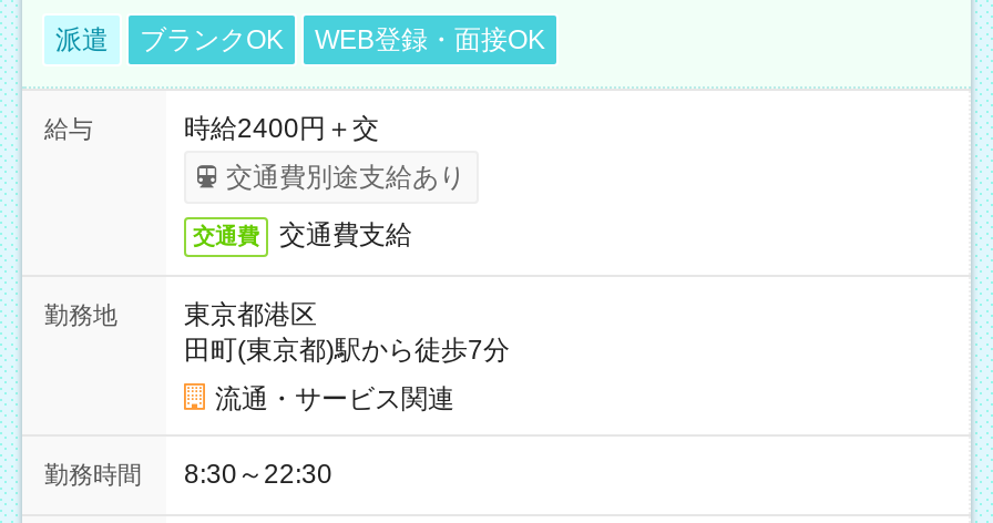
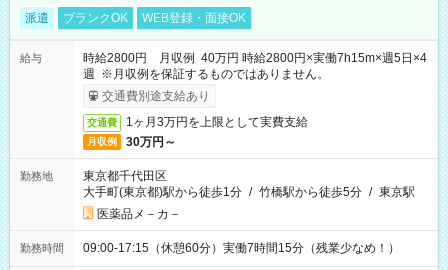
[184,113,379,144] 時給2400円＋交 -> [83,51,427,81] 時給2800円 月収例 40万円 時給2800円×実働7h15m×週5日×4 | 週 ※月収例を保証するものではありません。
[279,220,412,251] 交通費支給 -> [87,115,308,149] 1ヶ月3万円を上限として実費支給 | 月収例 | 30万円～
[184,299,510,366] 東京都港区 | 田町(東京都)駅から徒歩7分 -> [83,169,415,199] 東京都千代田区 | 大手町(東京都)駅から徒歩1分 / 竹橋駅から徒歩5分 / 東京駅
[215,383,454,414] 流通・サービス関連 -> [97,207,181,221] 医薬品メ－カ－
[184,459,332,490] 8:30～22:30 -> [83,241,400,255] 09:00-17:15（休憩60分）実働7時間15分（残業少なめ！）

